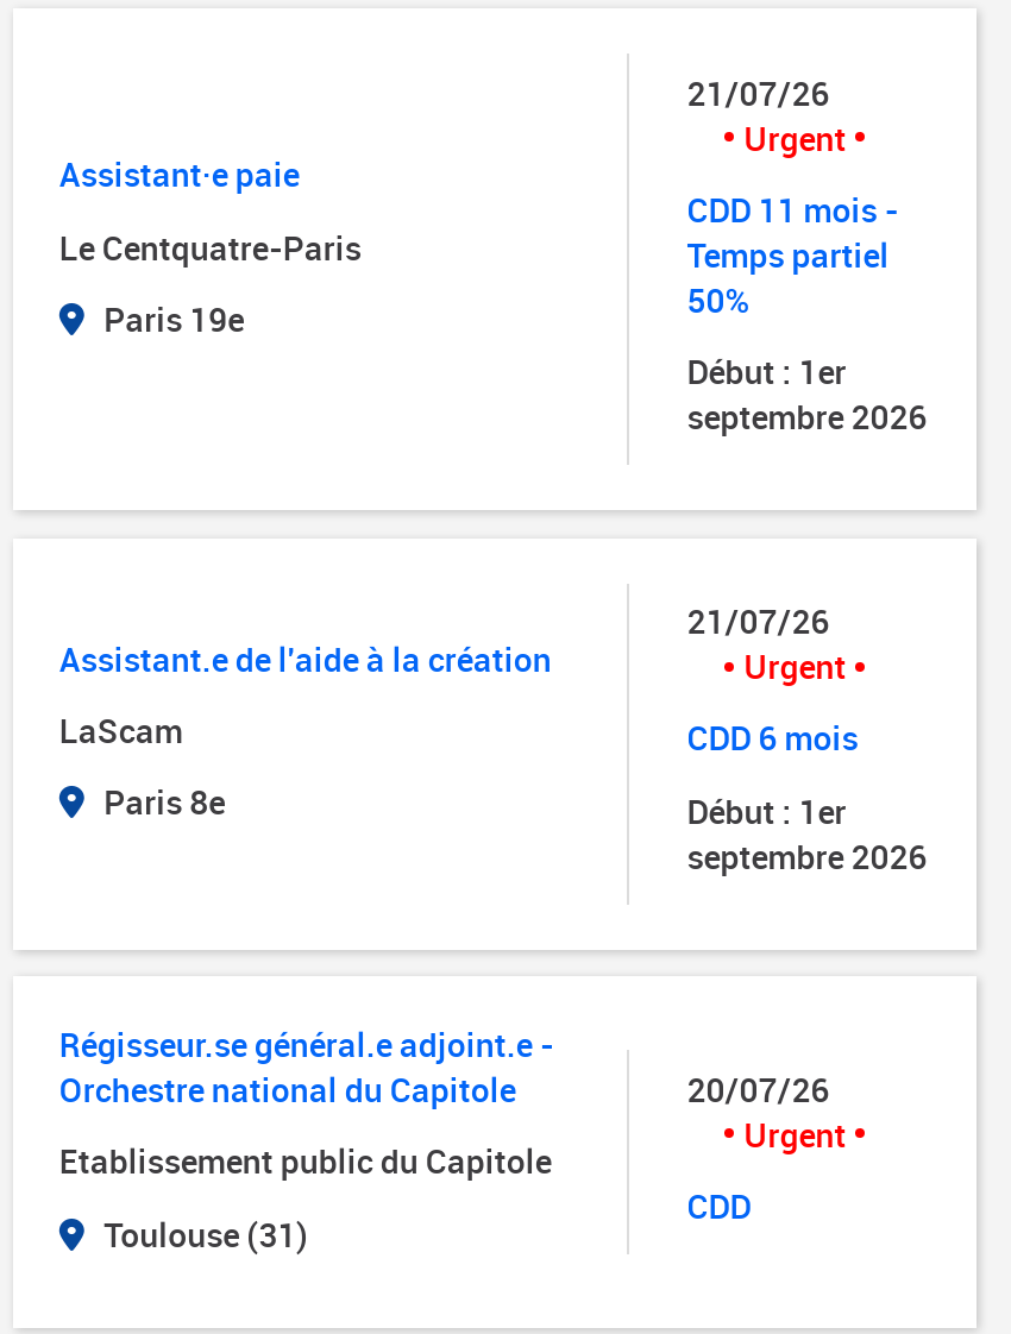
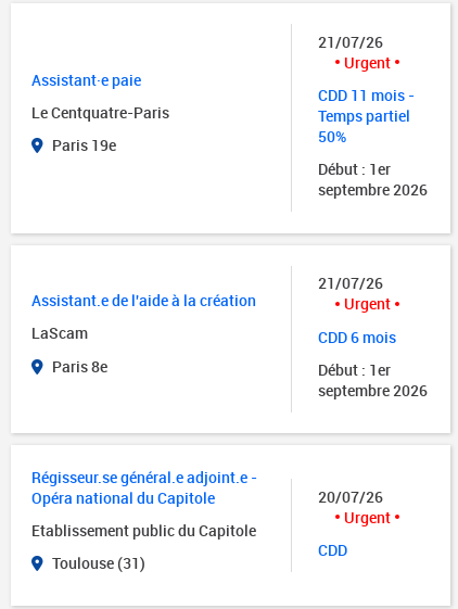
[59,1066,516,1112] Orchestre national du Capitole -> [32,487,215,507] Opéra national du Capitole

